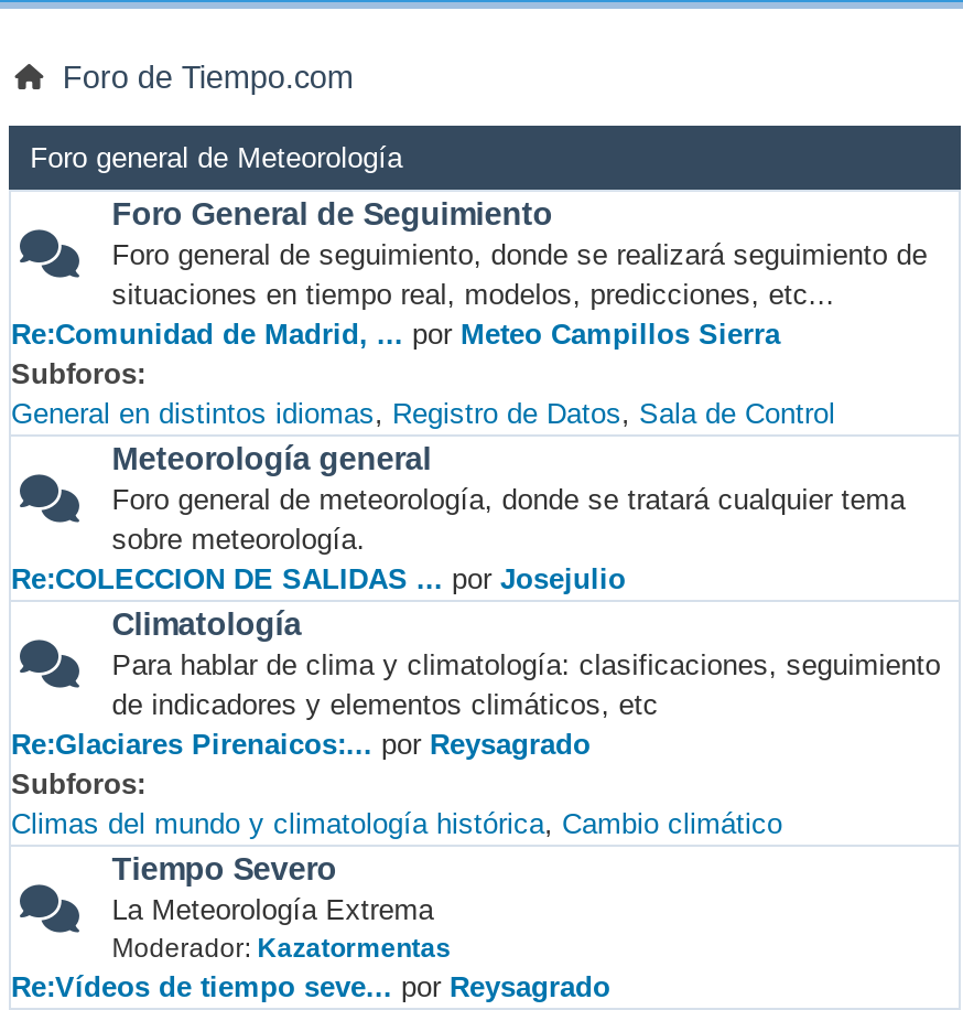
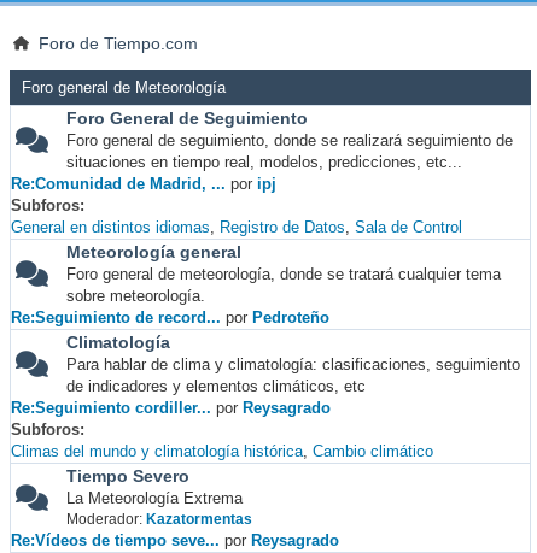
[11,318,780,351] Re:Comunidad de Madrid, ... por Meteo Campillos Sierra -> [11,175,276,193] Re:Comunidad de Madrid, ... por ipj
[11,563,626,596] Re:COLECCION DE SALIDAS ... por Josejulio -> [11,309,329,327] Re:Seguimiento de record... por Pedroteño
[11,728,591,761] Re:Glaciares Pirenaicos:... por Reysagrado -> [11,399,331,417] Re:Seguimiento cordiller... por Reysagrado

